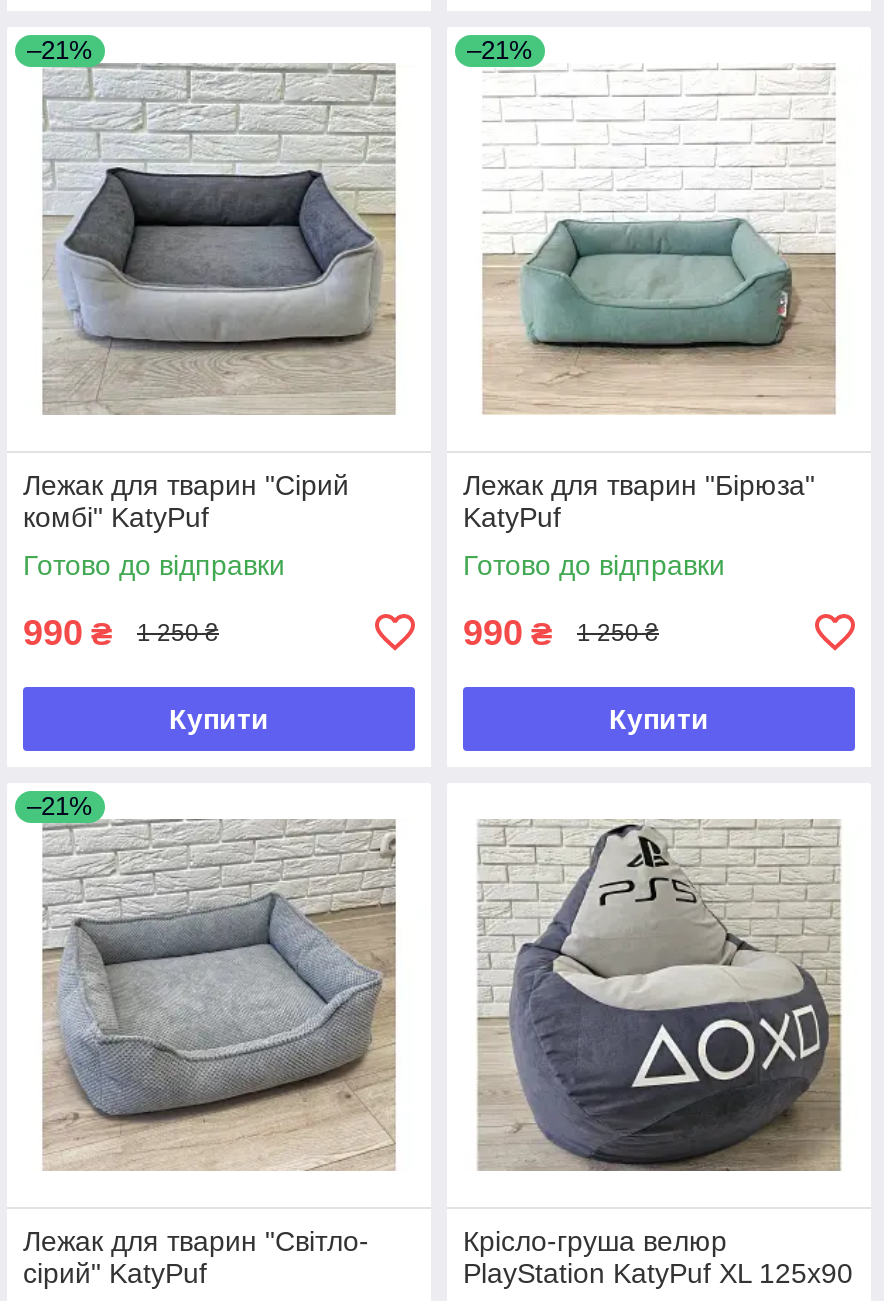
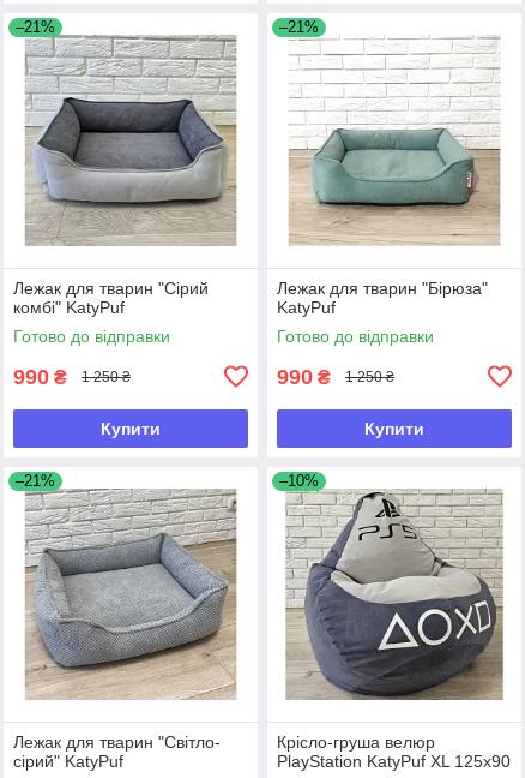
none -> [279,472,319,490] –10%

